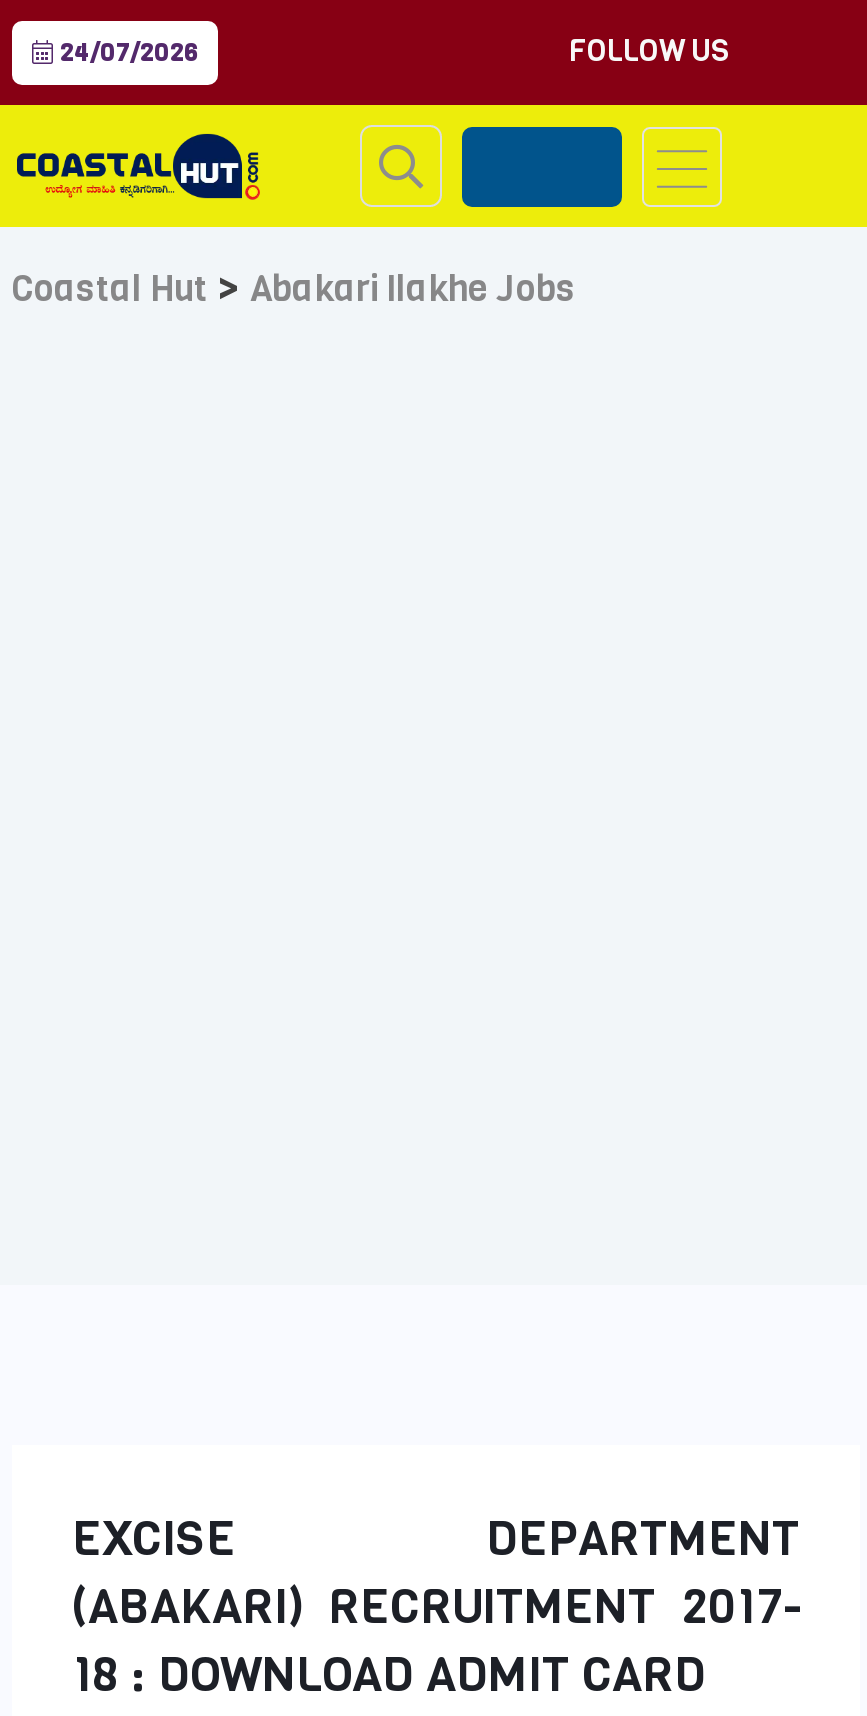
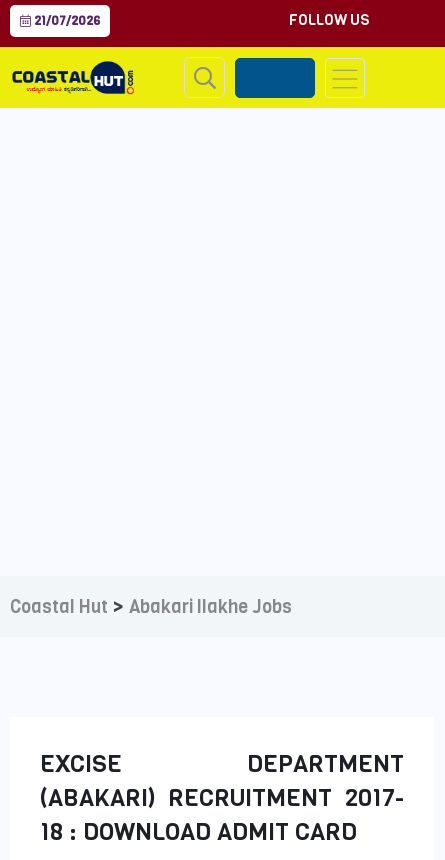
[54,37,198,69] 24/07/2026 -> [31,13,100,29] 21/07/2026
moved [12,257,576,315] -> [10,591,292,620]: Coastal Hut > Abakari Ilakhe Jobs

